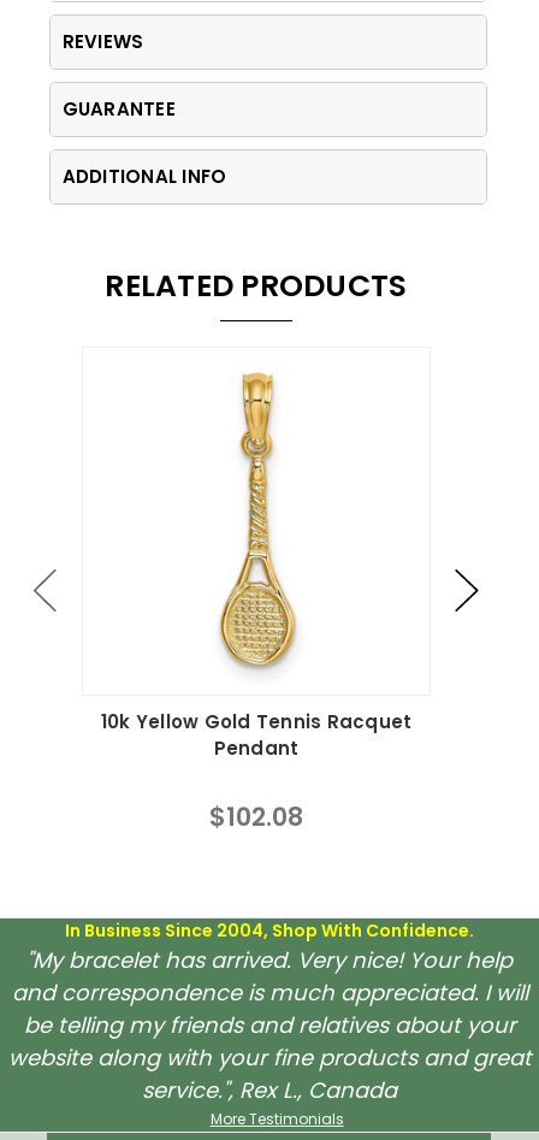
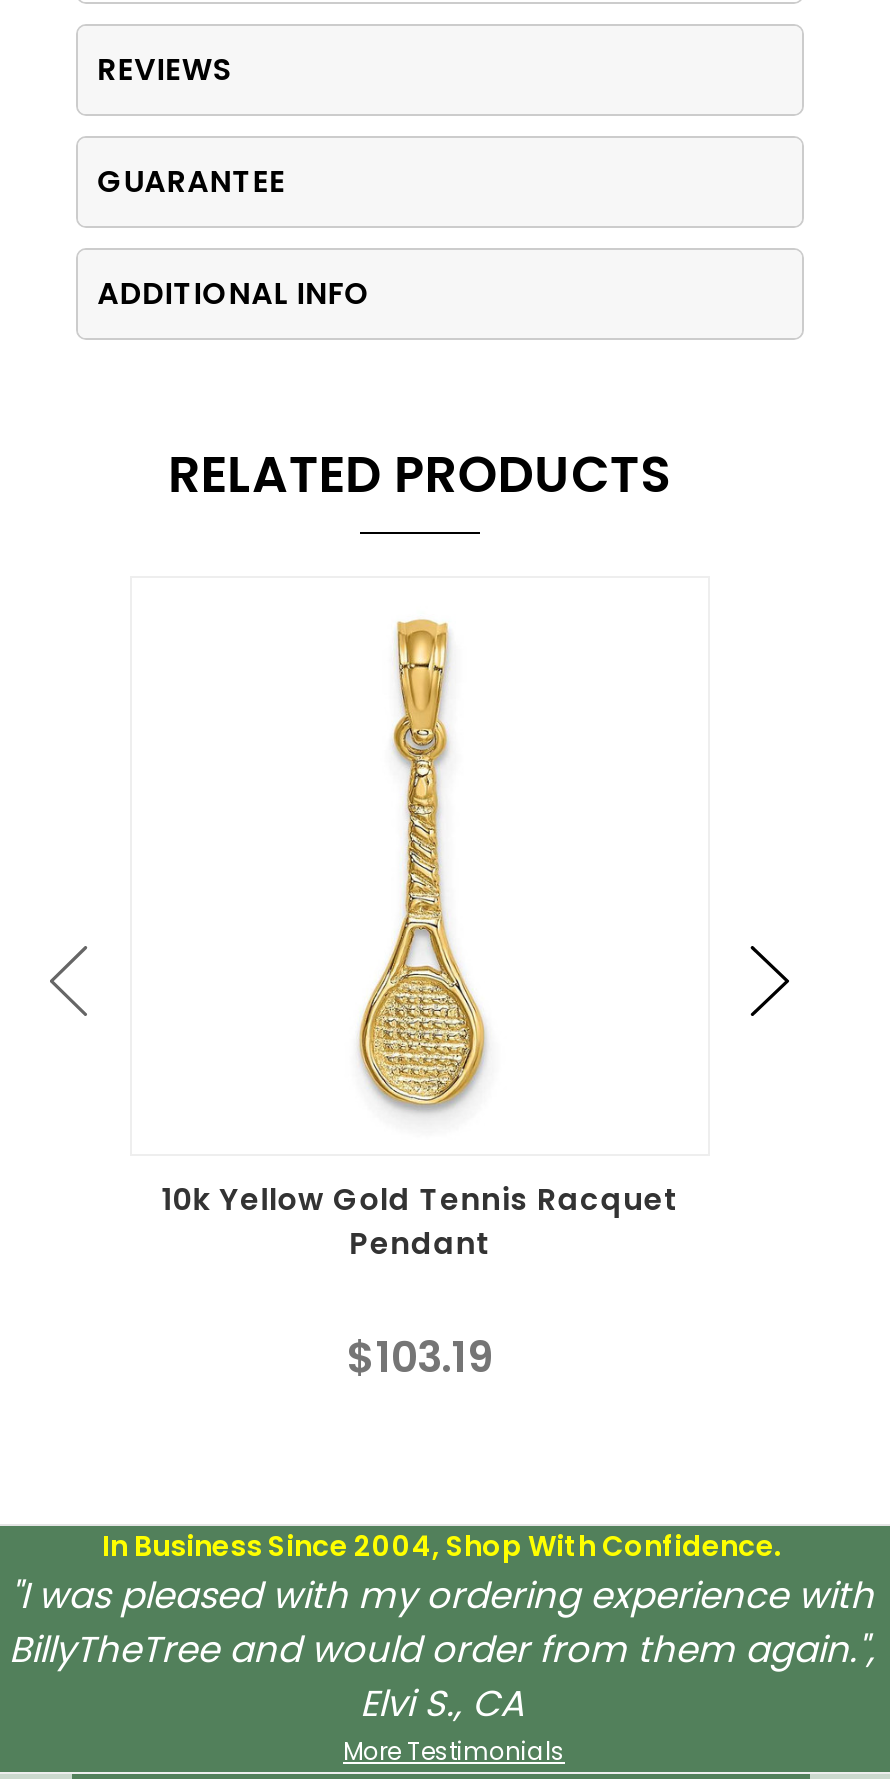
[209,799,303,834] $102.08 -> [347,1327,493,1385] $103.19
[8,945,531,1105] "My bracelet has arrived. Very nice! Your help | and correspondence is much appreciated. I will | be telling my friends and relatives about your | website along with your fine products and great | service.", Rex L., Canada -> [9,1569,875,1727] "I was pleased with my ordering experience with | BillyTheTree and would order from them again.", | Elvi S., CA

